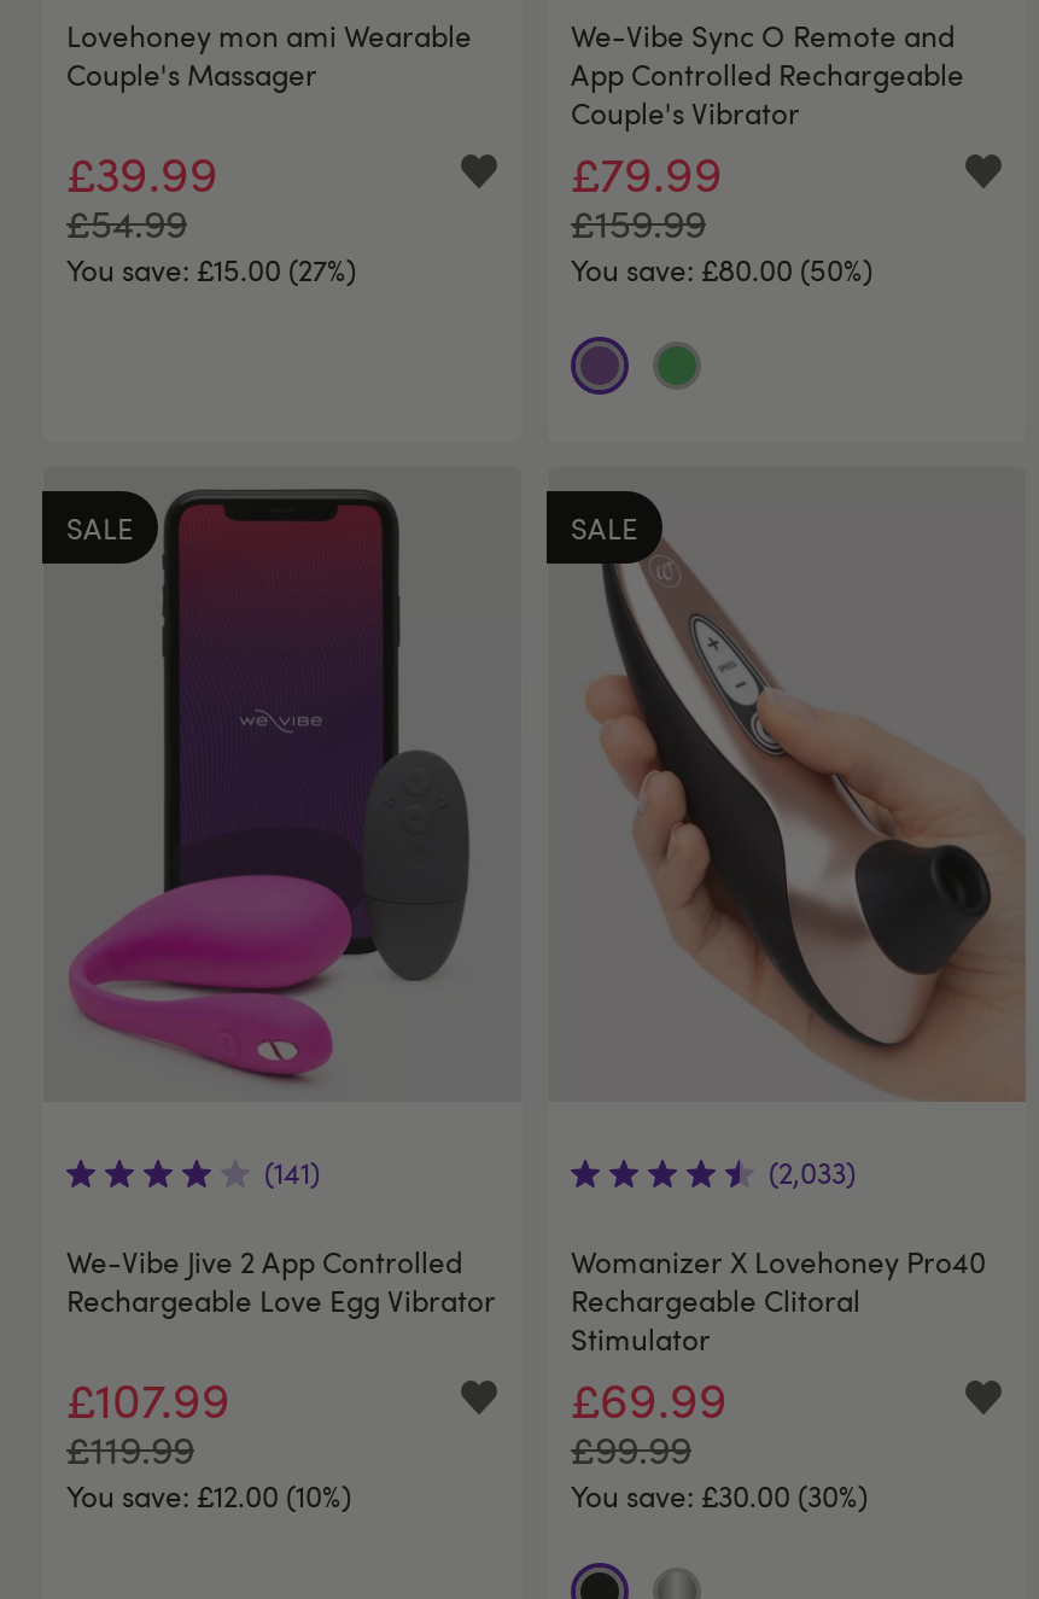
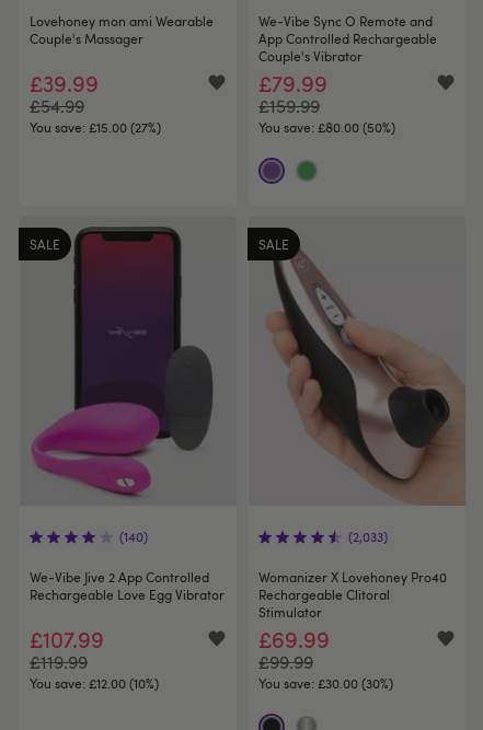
[264,1153,320,1192] (141) -> [119,528,148,545] (140)

